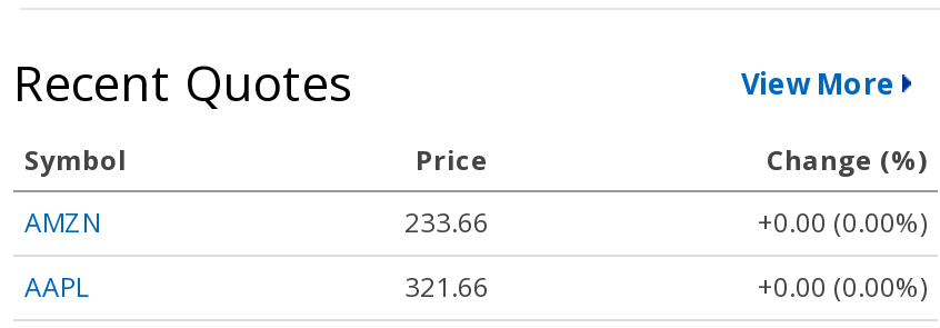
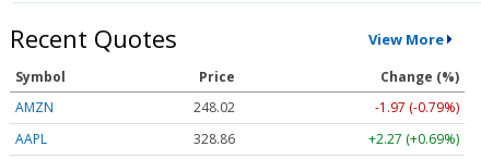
[404,203,489,241] 233.66 -> [193,98,235,117] 248.02
[758,203,927,241] +0.00 (0.00%) -> [375,98,459,117] -1.97 (-0.79%)
[404,268,489,306] 321.66 -> [193,130,235,148] 328.86
[758,268,927,306] +0.00 (0.00%) -> [368,130,459,148] +2.27 (+0.69%)

